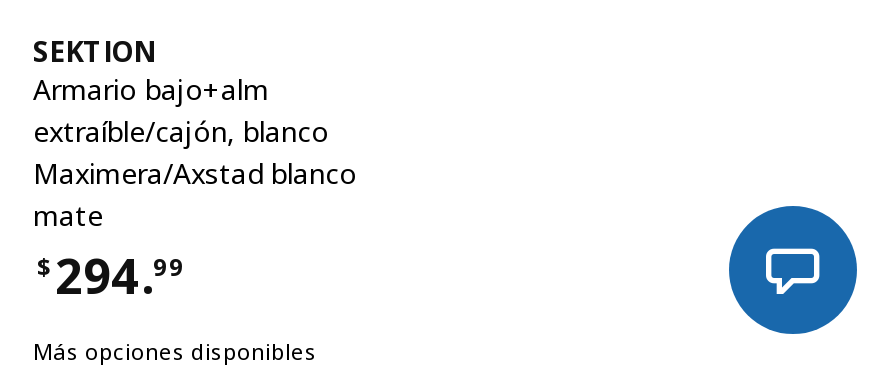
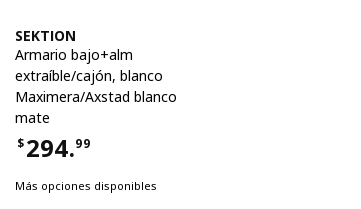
[727,204,859,336] [image] -> none

